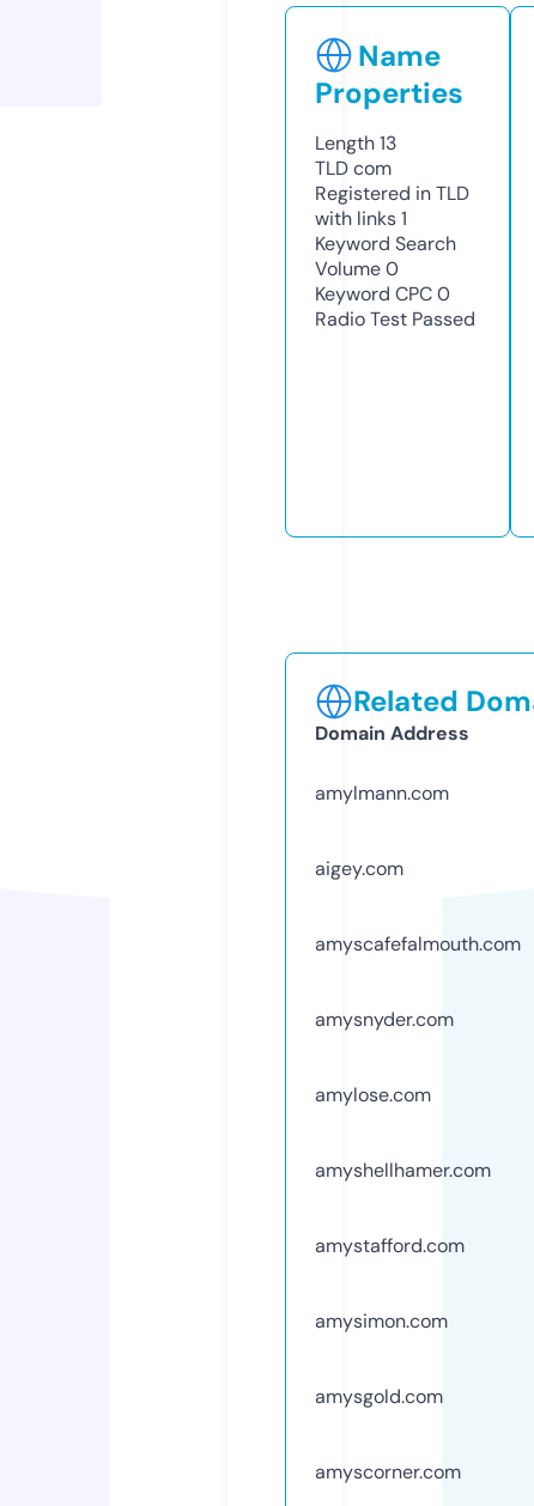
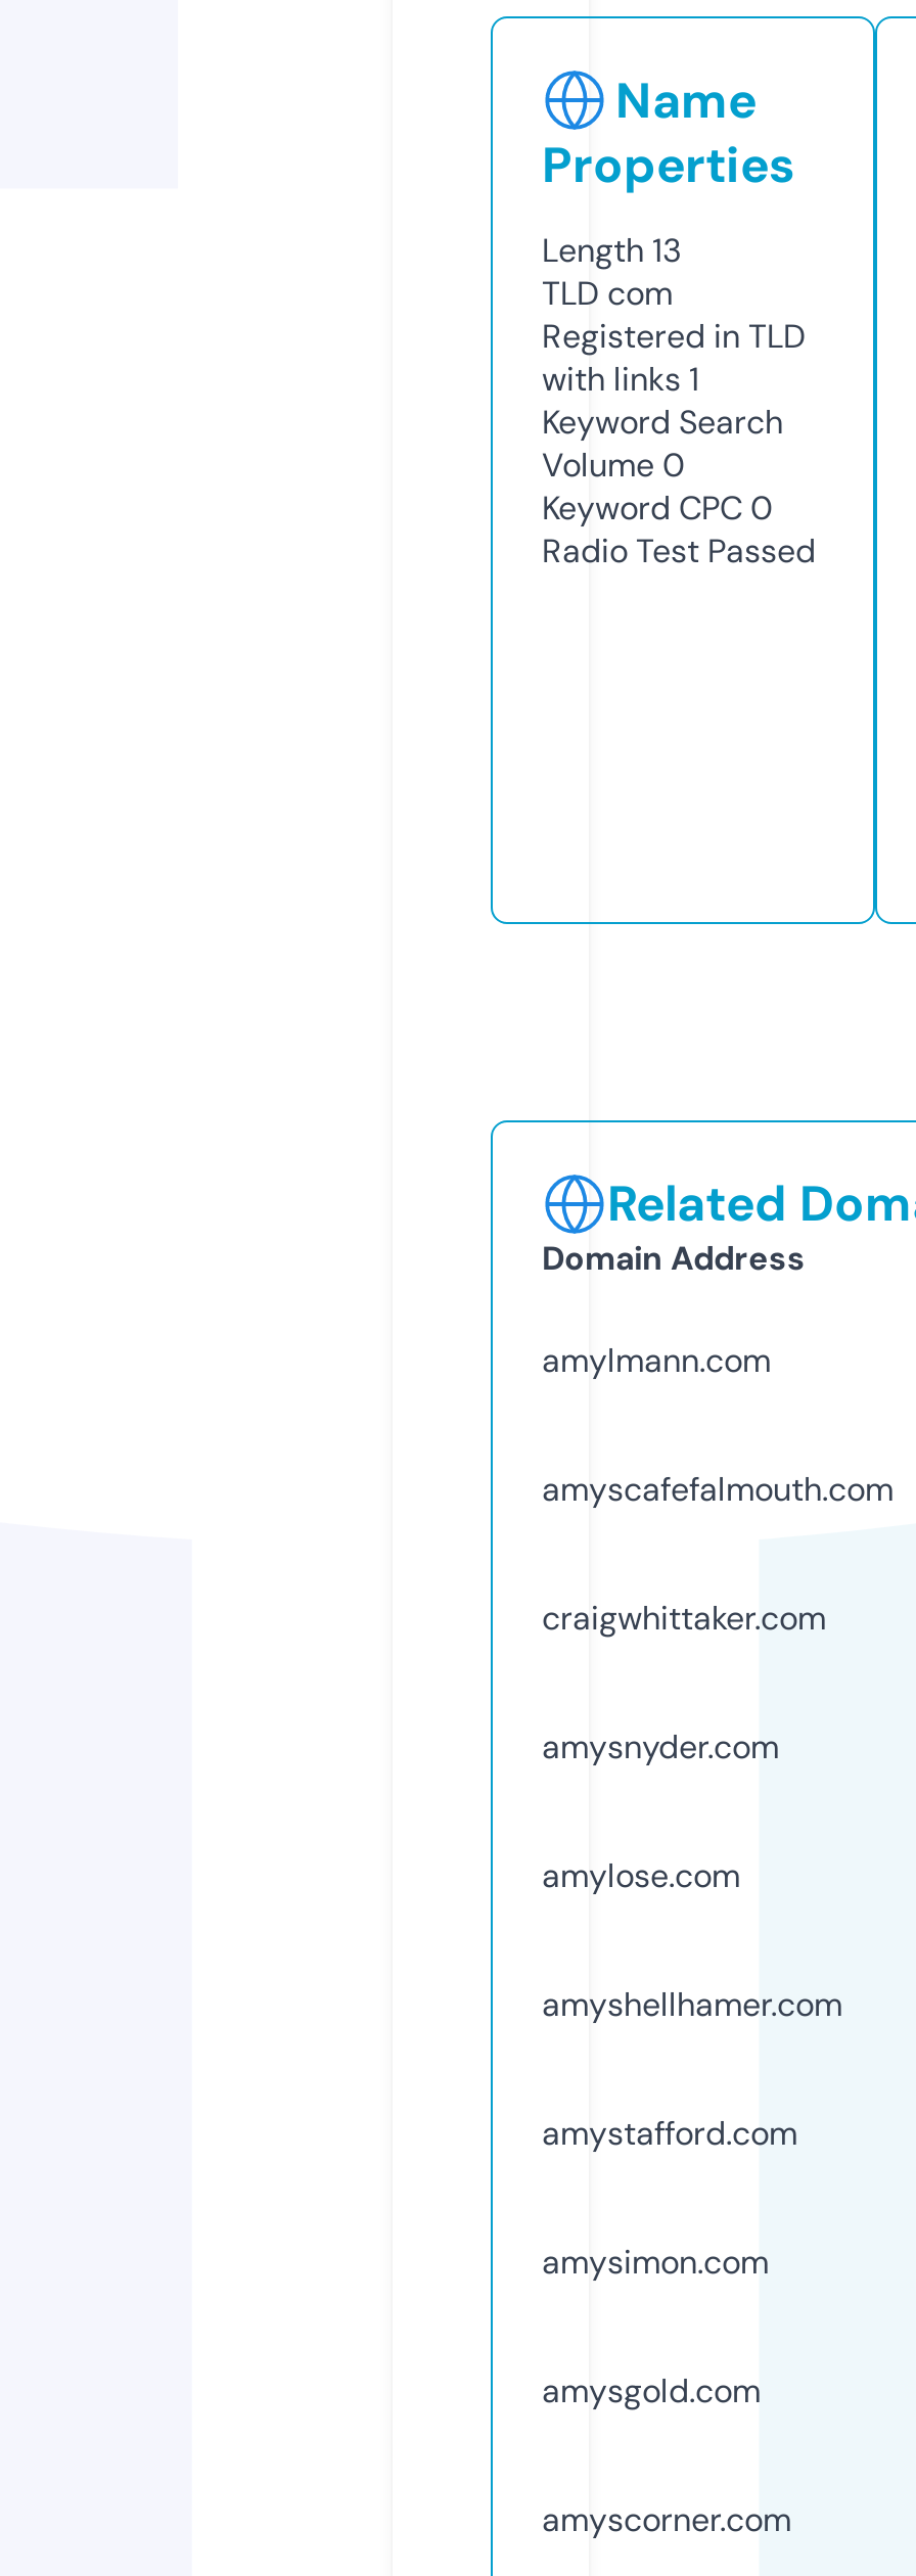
[315,856,403,881] aigey.com -> none
moved [315,931,521,956] -> [542,1468,894,1510]: amyscafefalmouth.com
none -> [542,1596,826,1639] craigwhittaker.com

